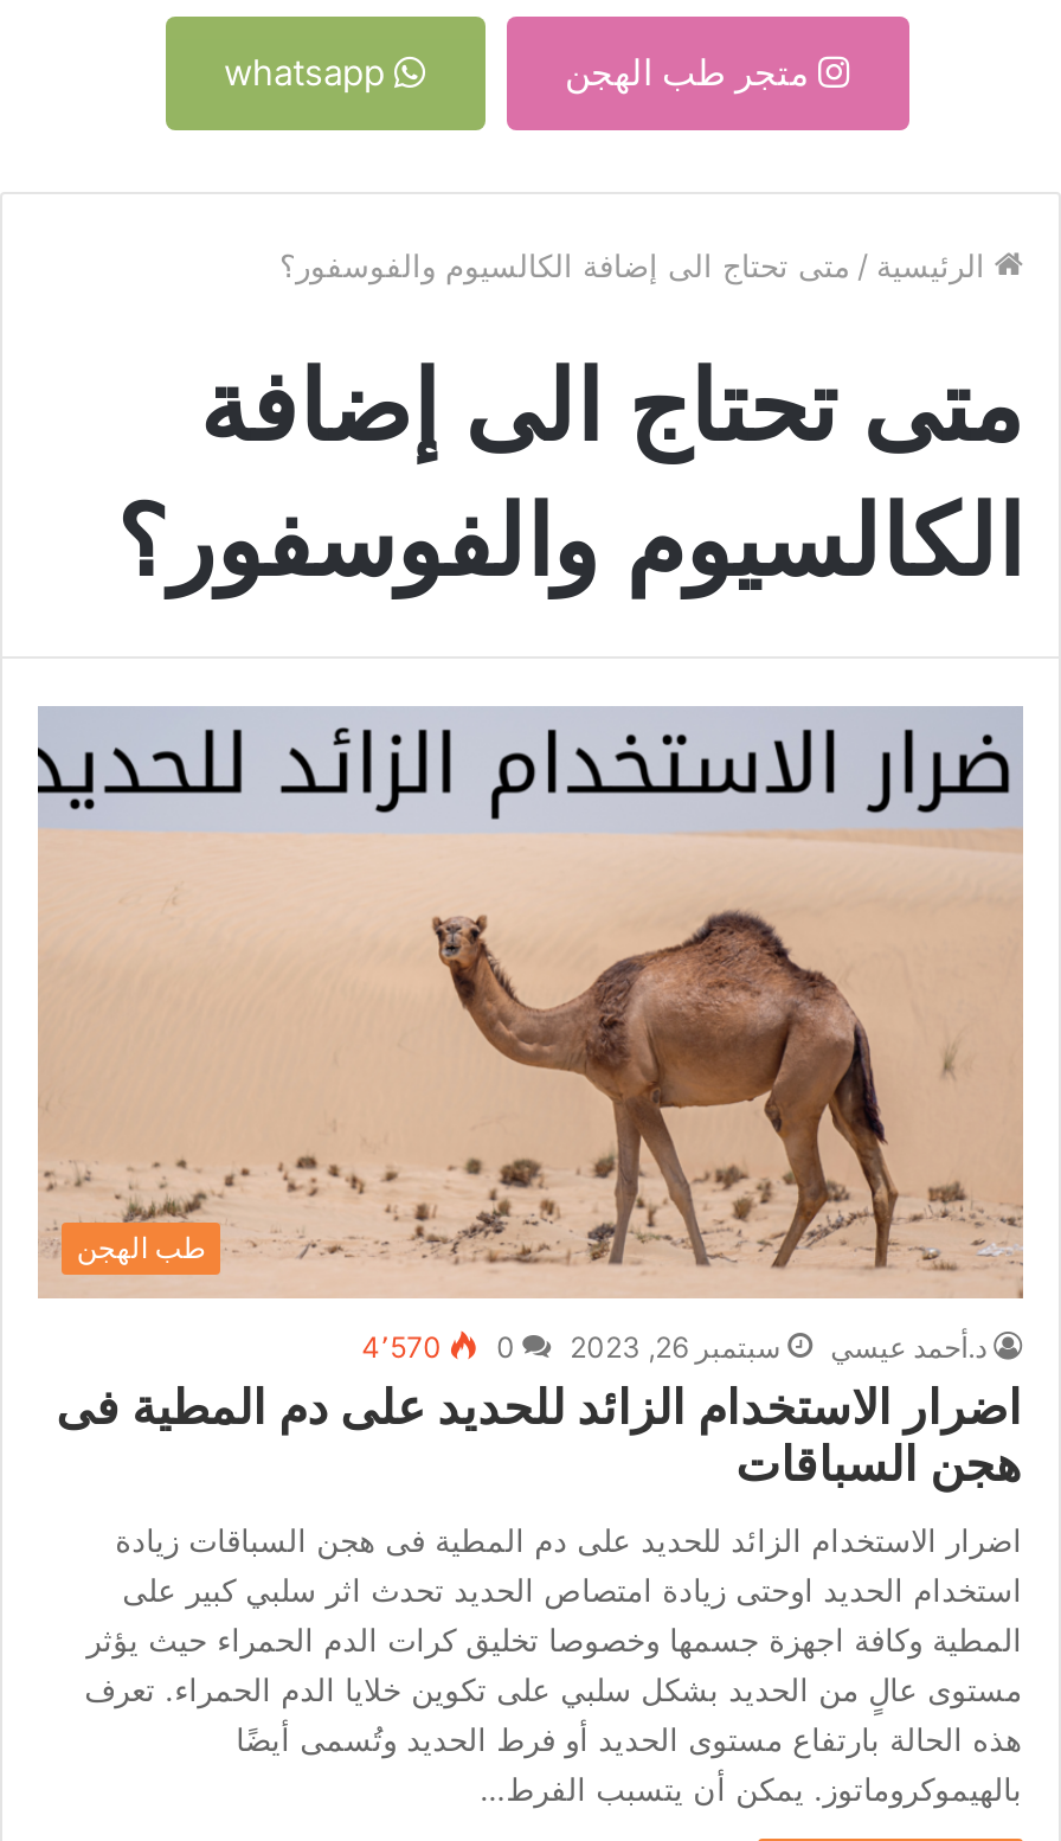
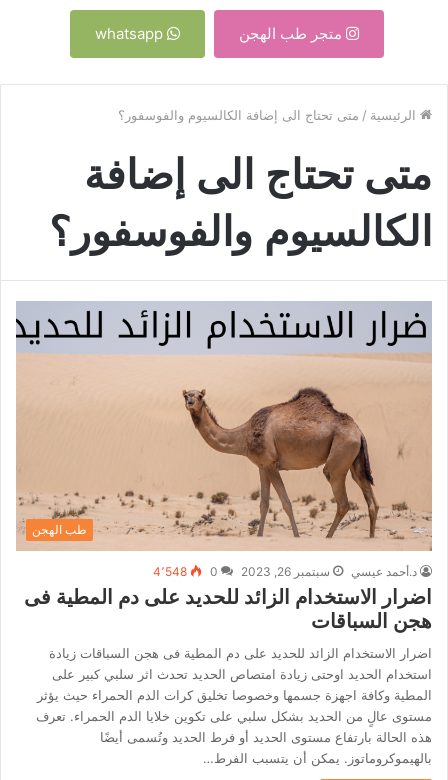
[362,1330,516,1365] 4٬570 0 -> [153,564,218,579] 4٬548 0

